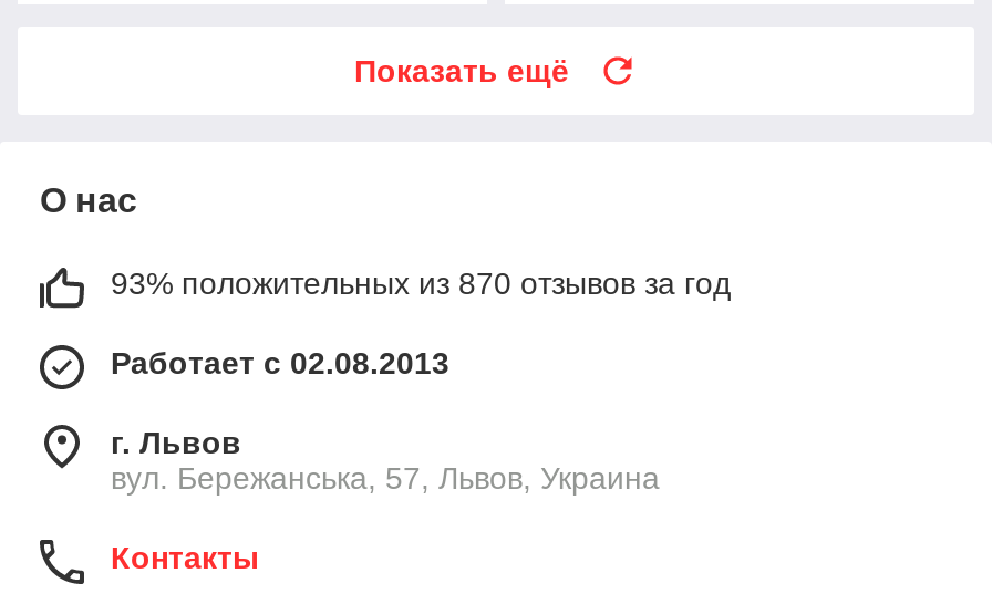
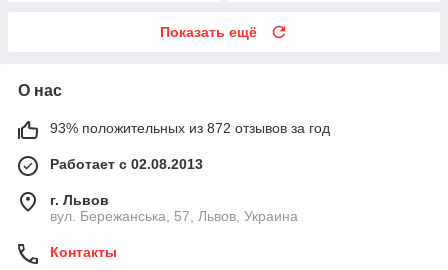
[111,265,731,300] 93% положительных из 870 отзывов за год -> [50,120,330,136] 93% положительных из 872 отзывов за год

